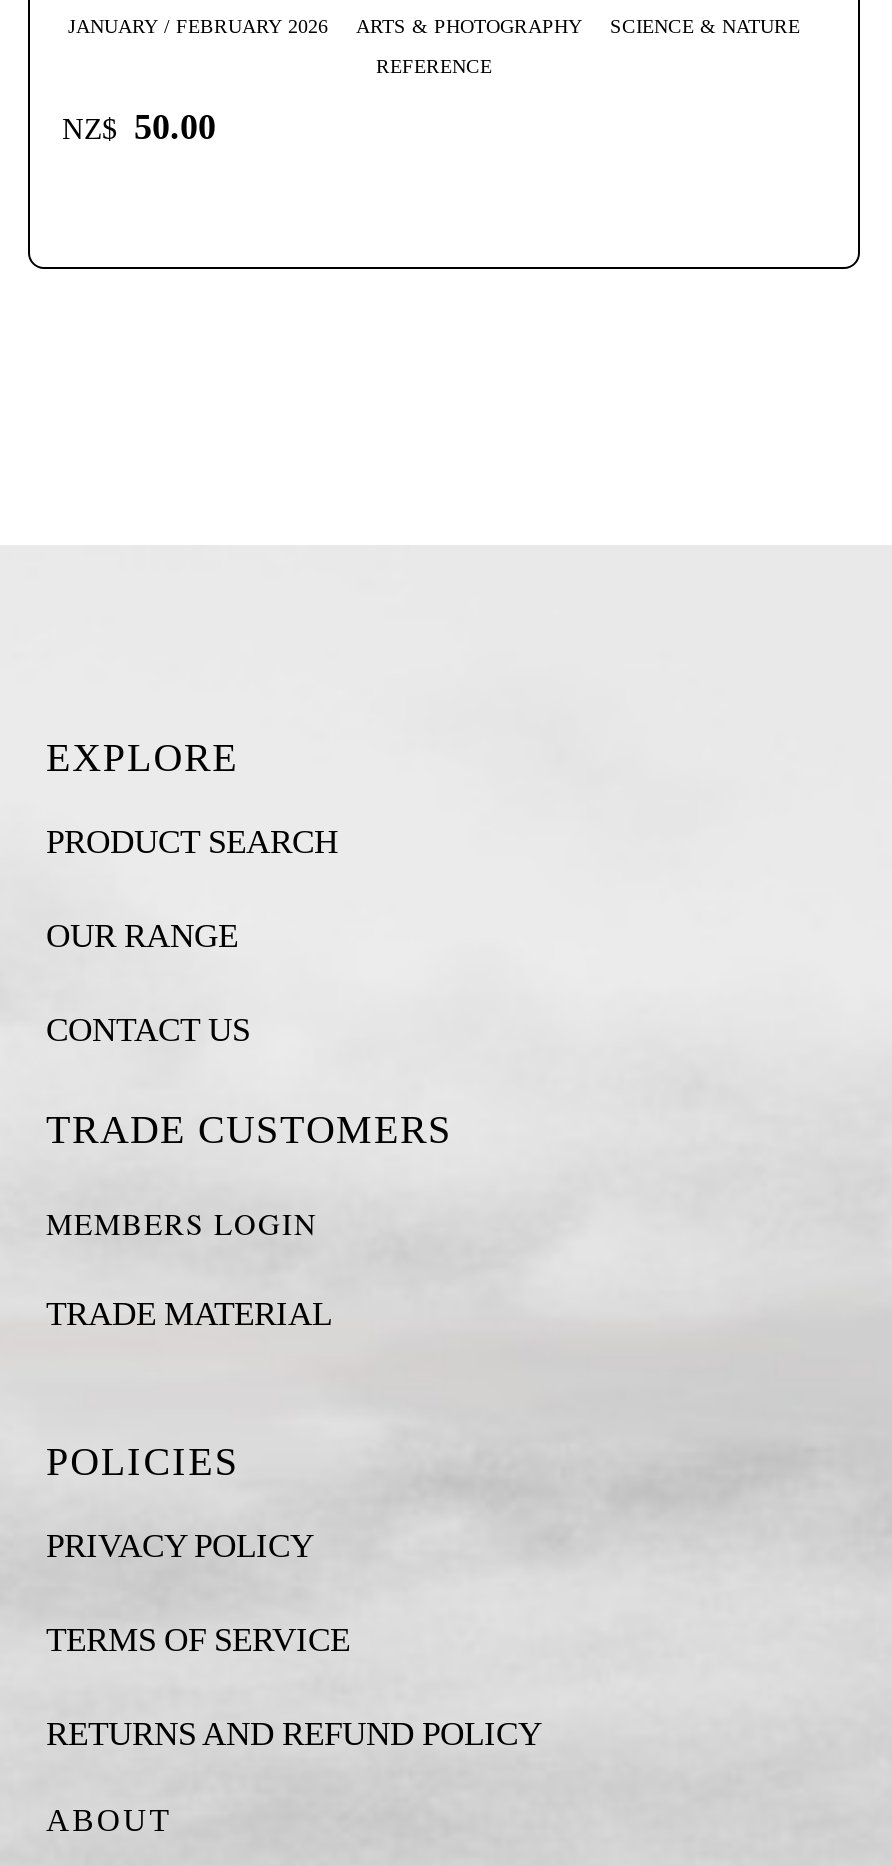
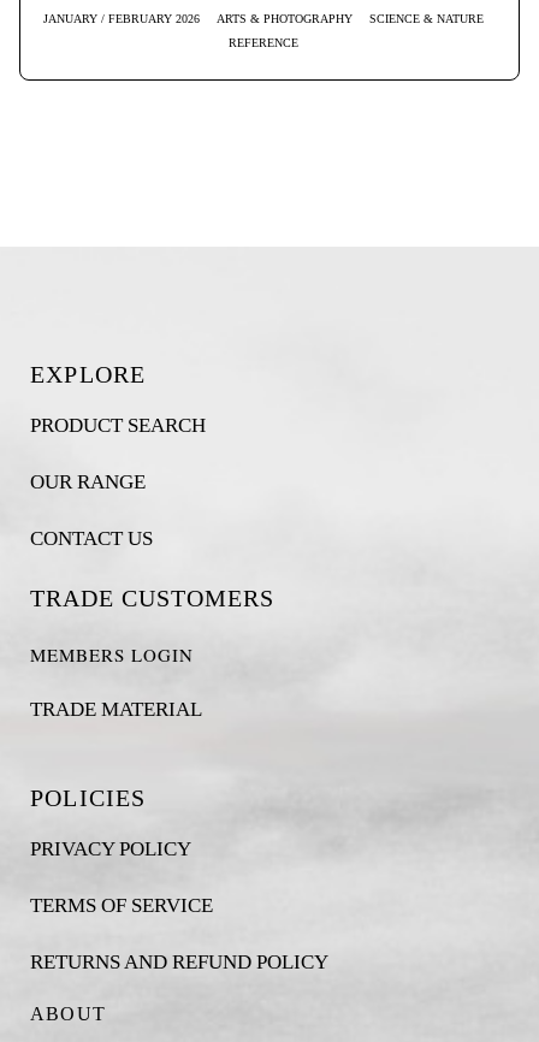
[62,108,216,148] NZ$ 50.00 -> none

